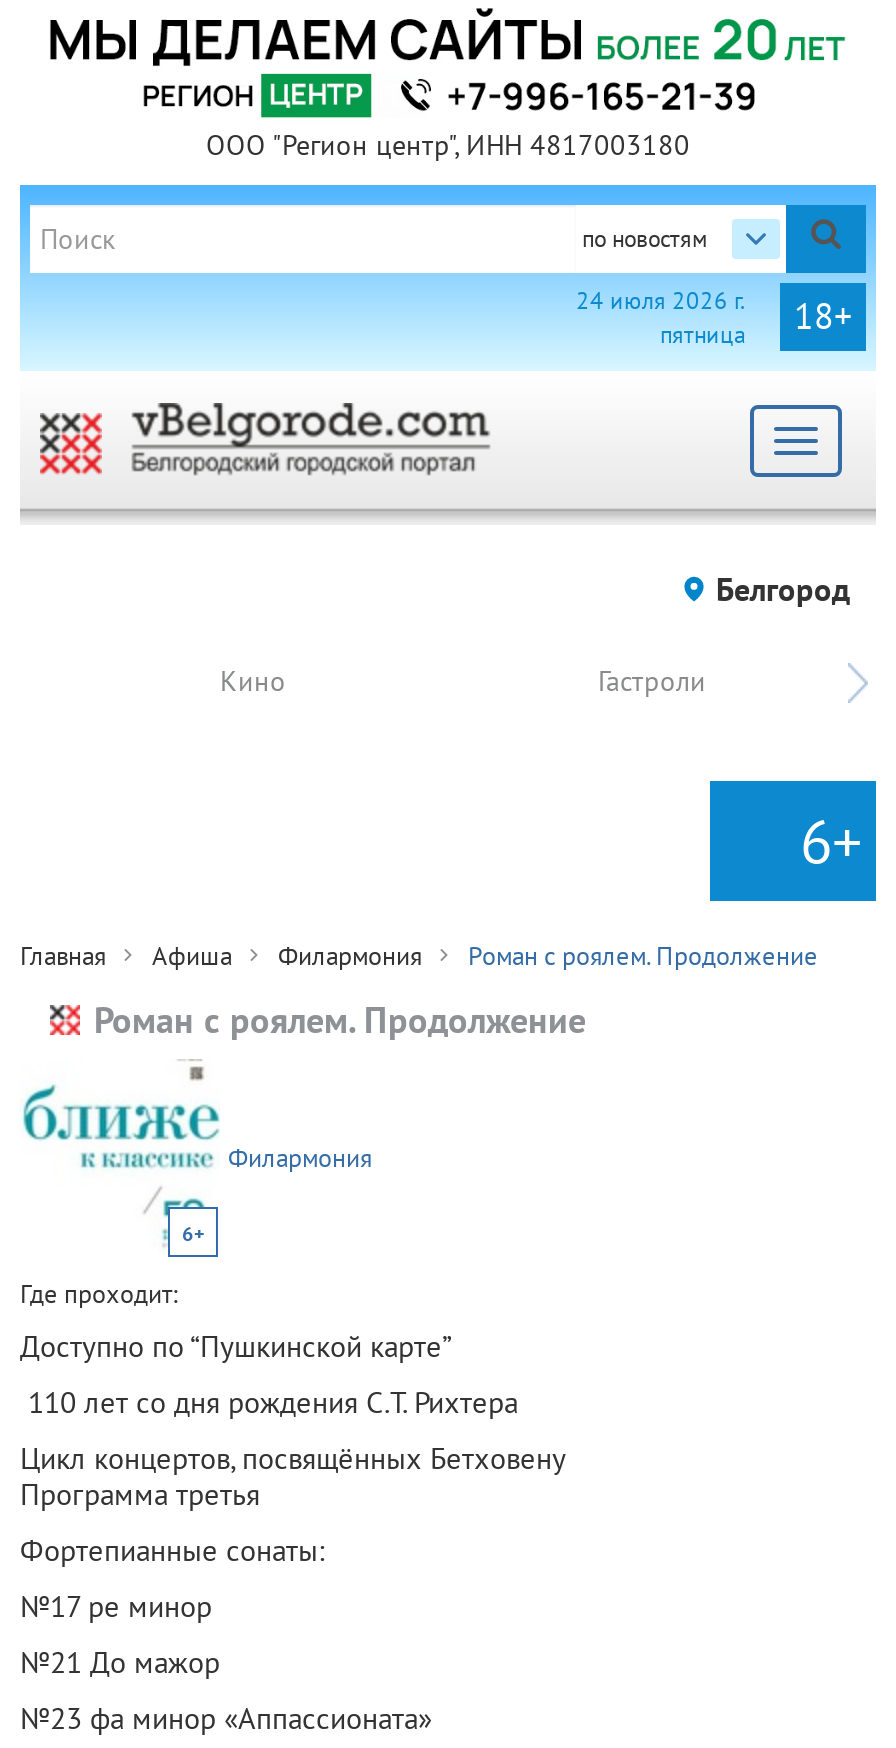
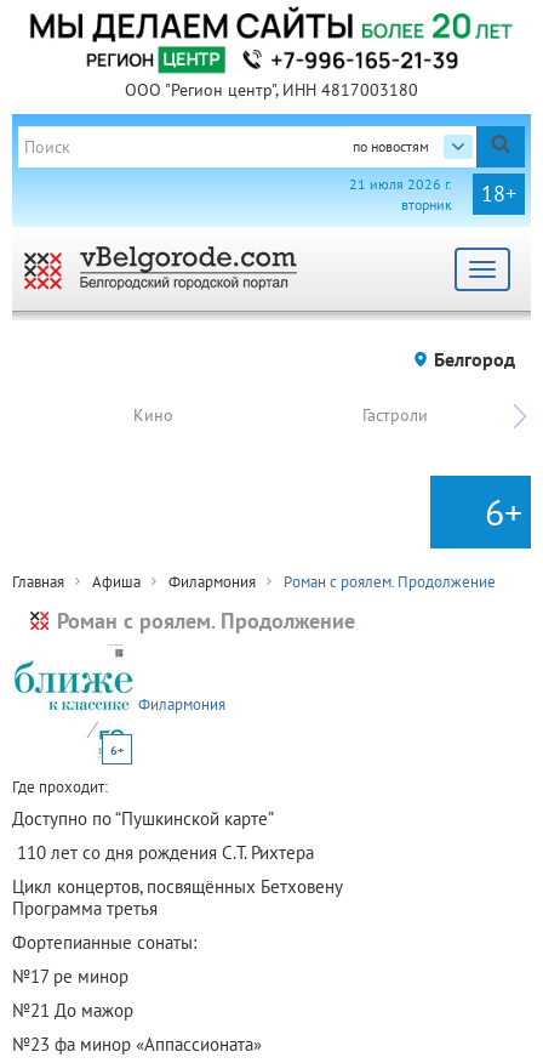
[576,285,746,349] 24 июля 2026 г. | пятница -> [349,175,452,213] 21 июля 2026 г. | вторник

